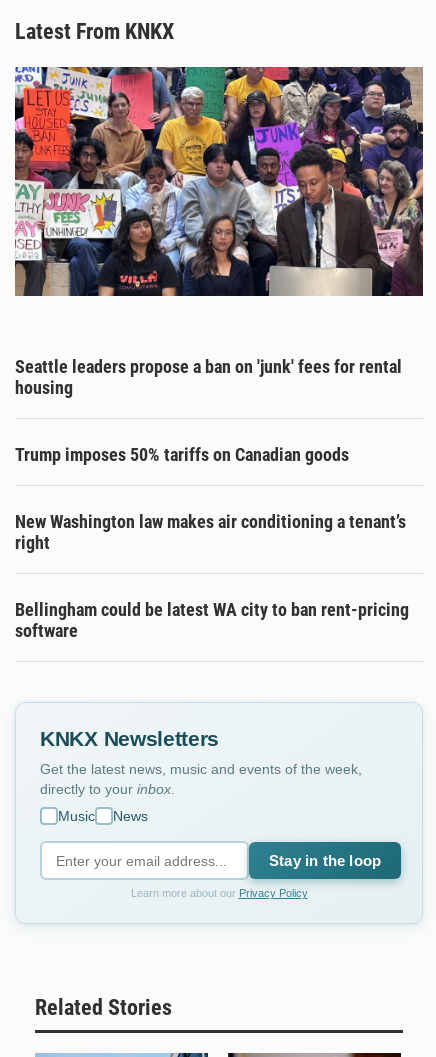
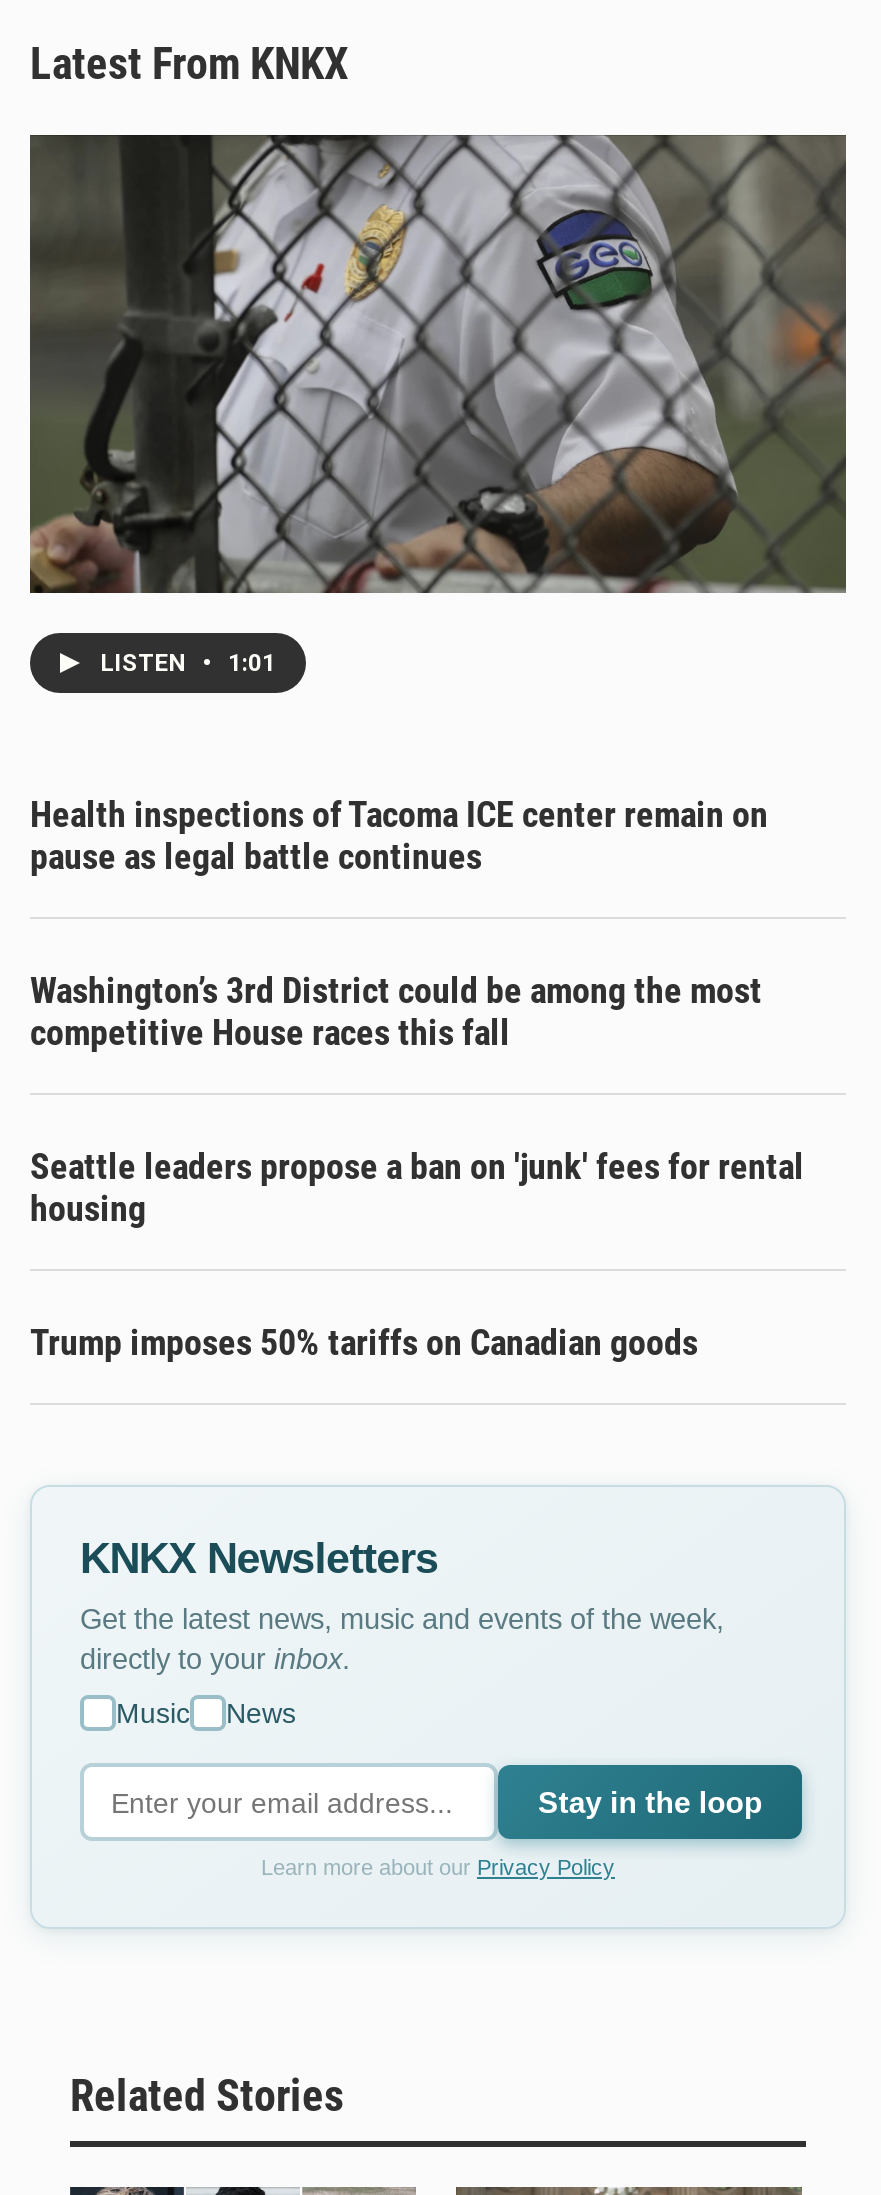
none -> [30,794,768,1054] Health inspections of Tacoma ICE center remain on | pause as legal battle continues | Washington’s 3rd District could be among the most | competitive House races this fall
none -> [100,650,276,678] LISTEN • 1:01
[14,66,424,297] [image] -> [28,133,848,595] [image]
moved [15,356,402,465] -> [30,1146,804,1364]: Seattle leaders propose a ban on 'junk' fees for rental | housing | Trump imposes 50% tariffs on Canadian goods
[15,511,409,641] New Washington law makes air conditioning a tenant’s | right | Bellingham could be latest WA city to ban rent-pricing | software -> none

